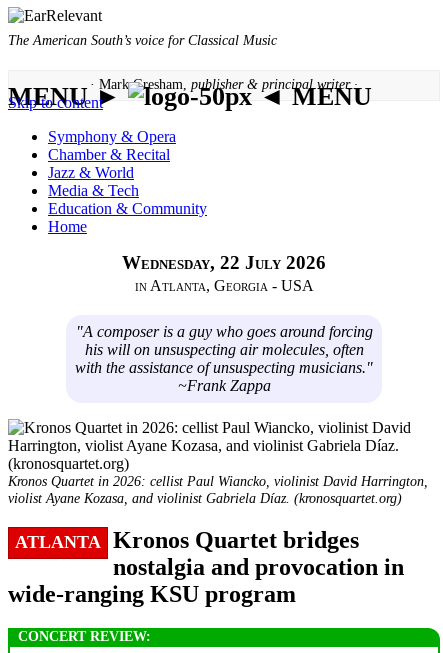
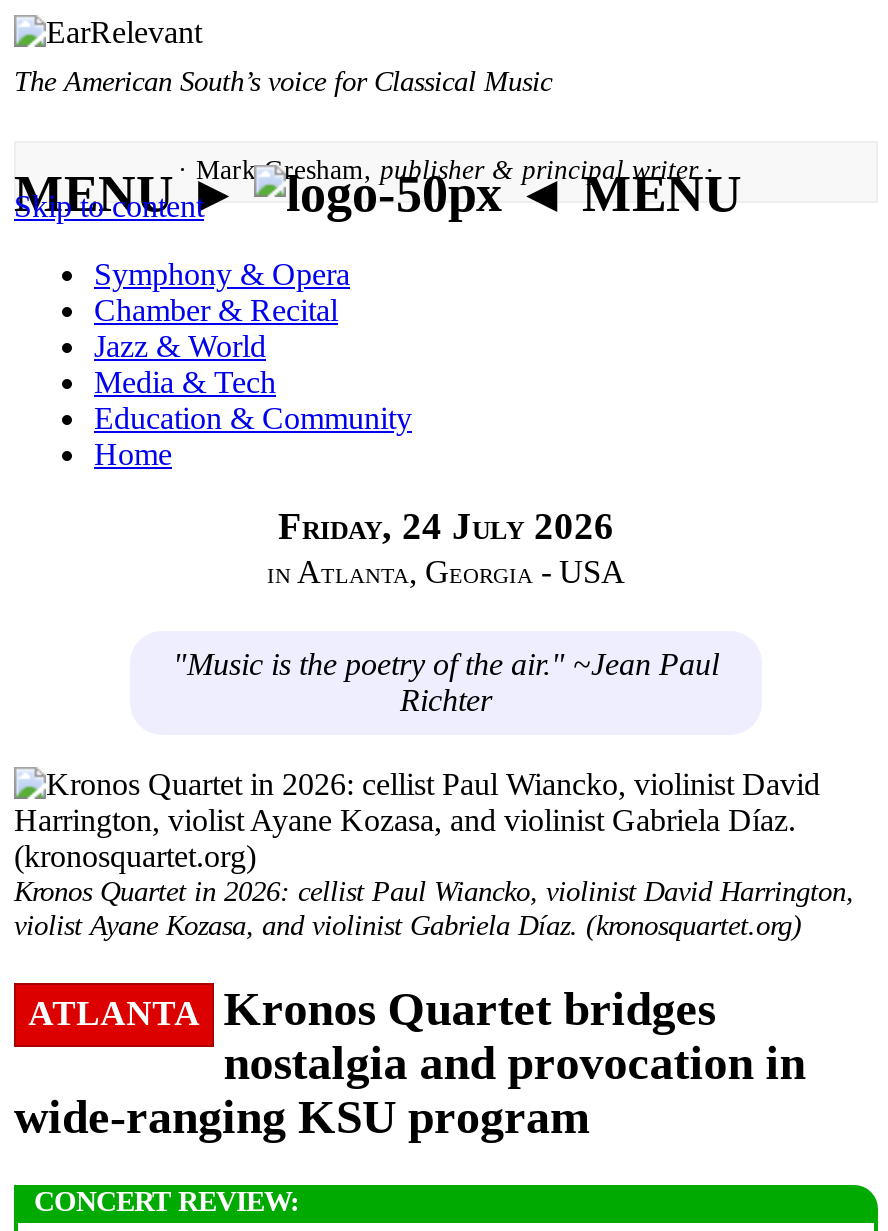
[122,252,326,273] Wednesday, 22 July 2026 -> [278,504,614,546] Friday, 24 July 2026
[75,323,373,394] "A composer is a guy who goes around forcing | his will on unsuspecting air molecules, often | with the assistance of unsuspecting musicians." | ~Frank Zappa -> [173,647,719,717] "Music is the poetry of the air." ~Jean Paul | Richter

